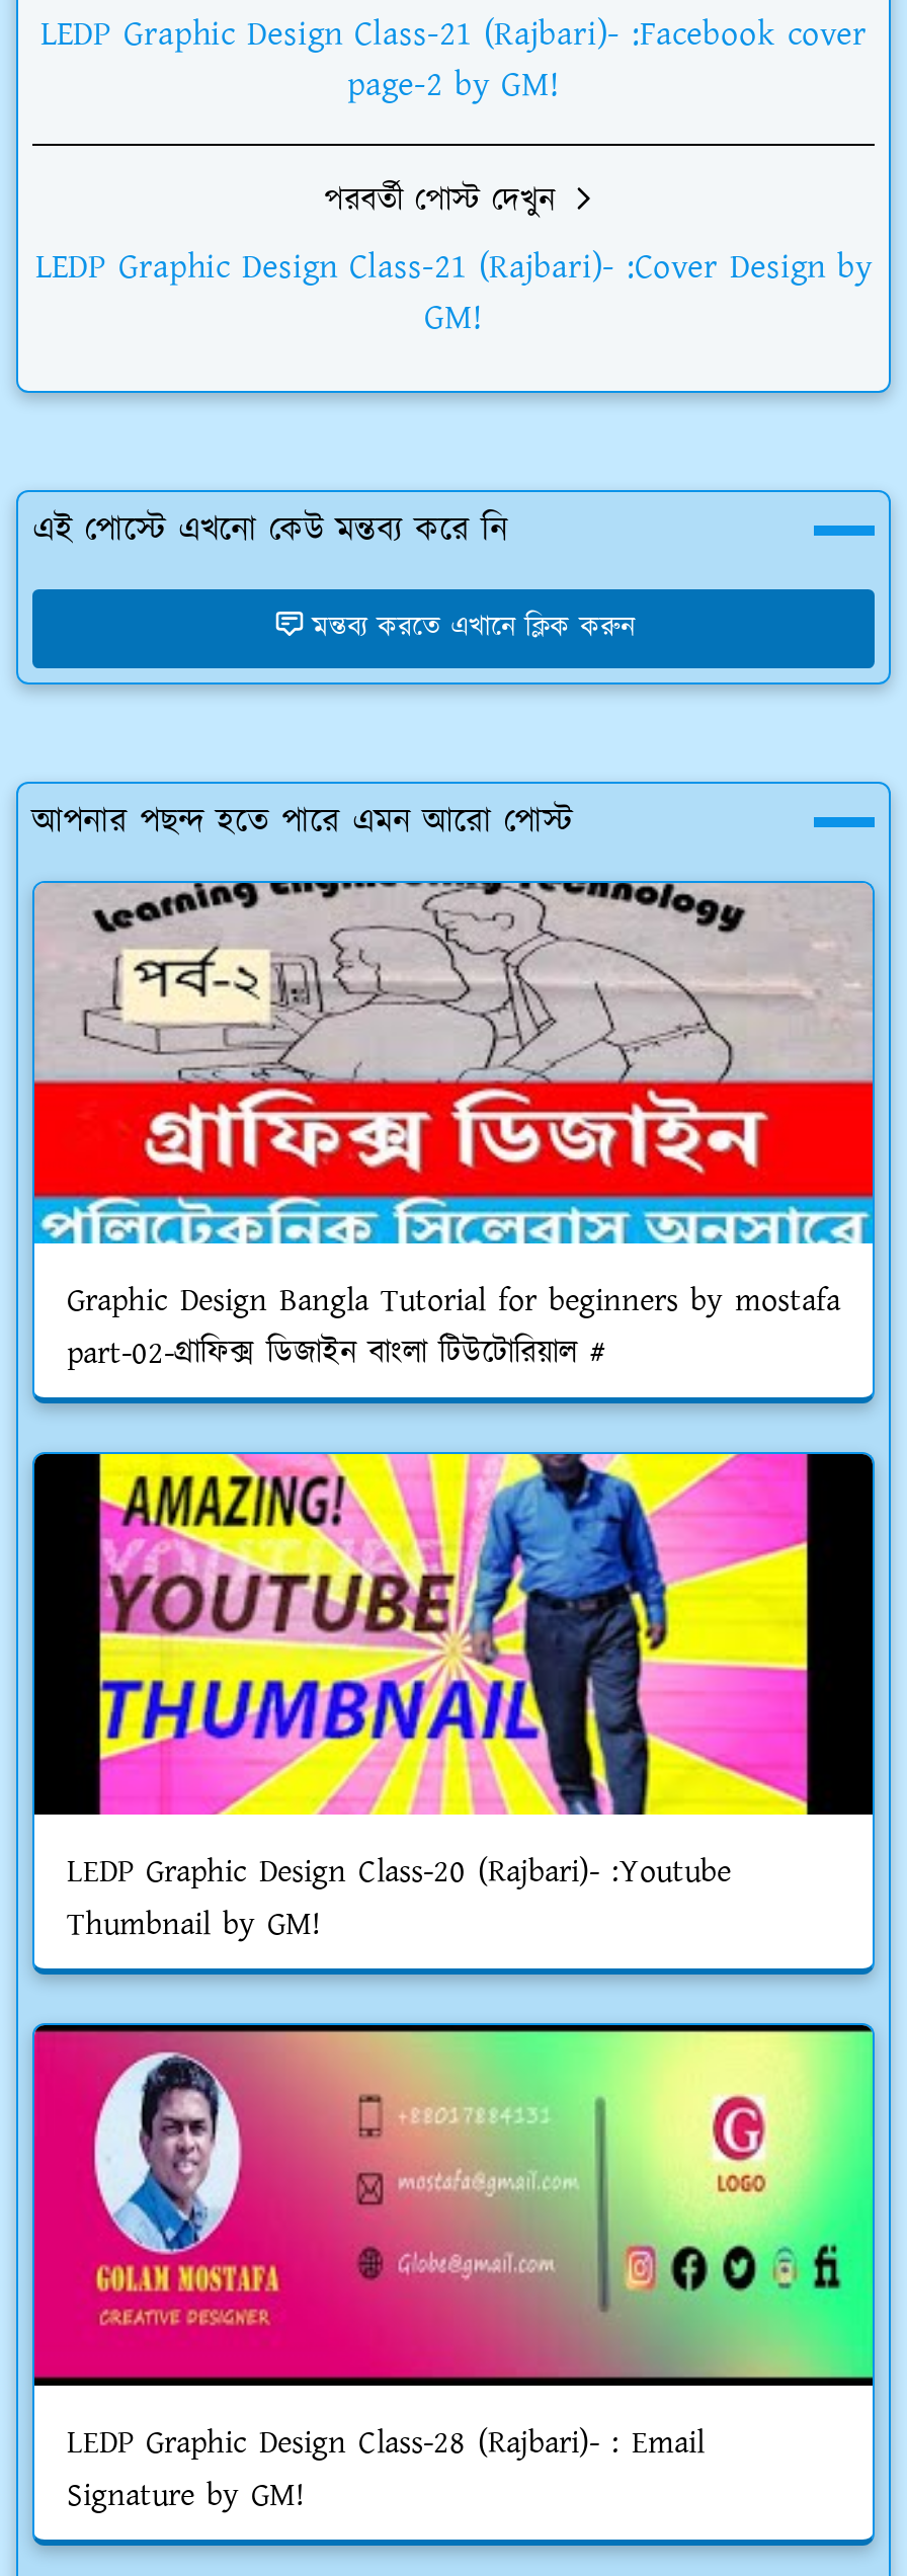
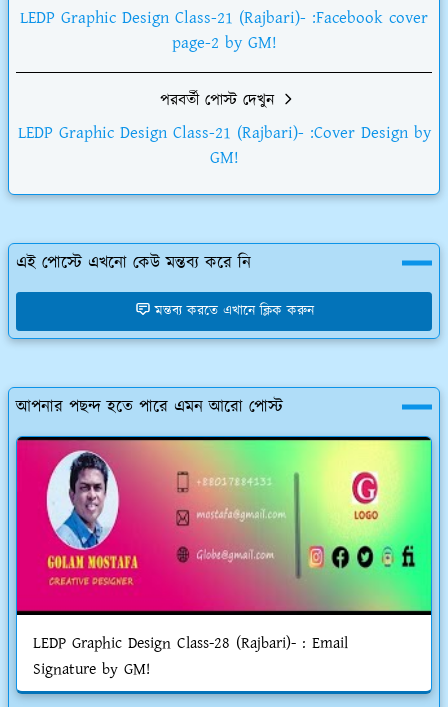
[32,881,875,1377] [image] | Graphic Design Bangla Tutorial for beginners by mostafa | part-02-গ্রাফিক্স ডিজাইন বাংলা টিউটোরিয়াল # -> none
[30,1450,877,1981] [image] | LEDP Graphic Design Class-20 (Rajbari)- :Youtube | Thumbnail by GM! -> none

